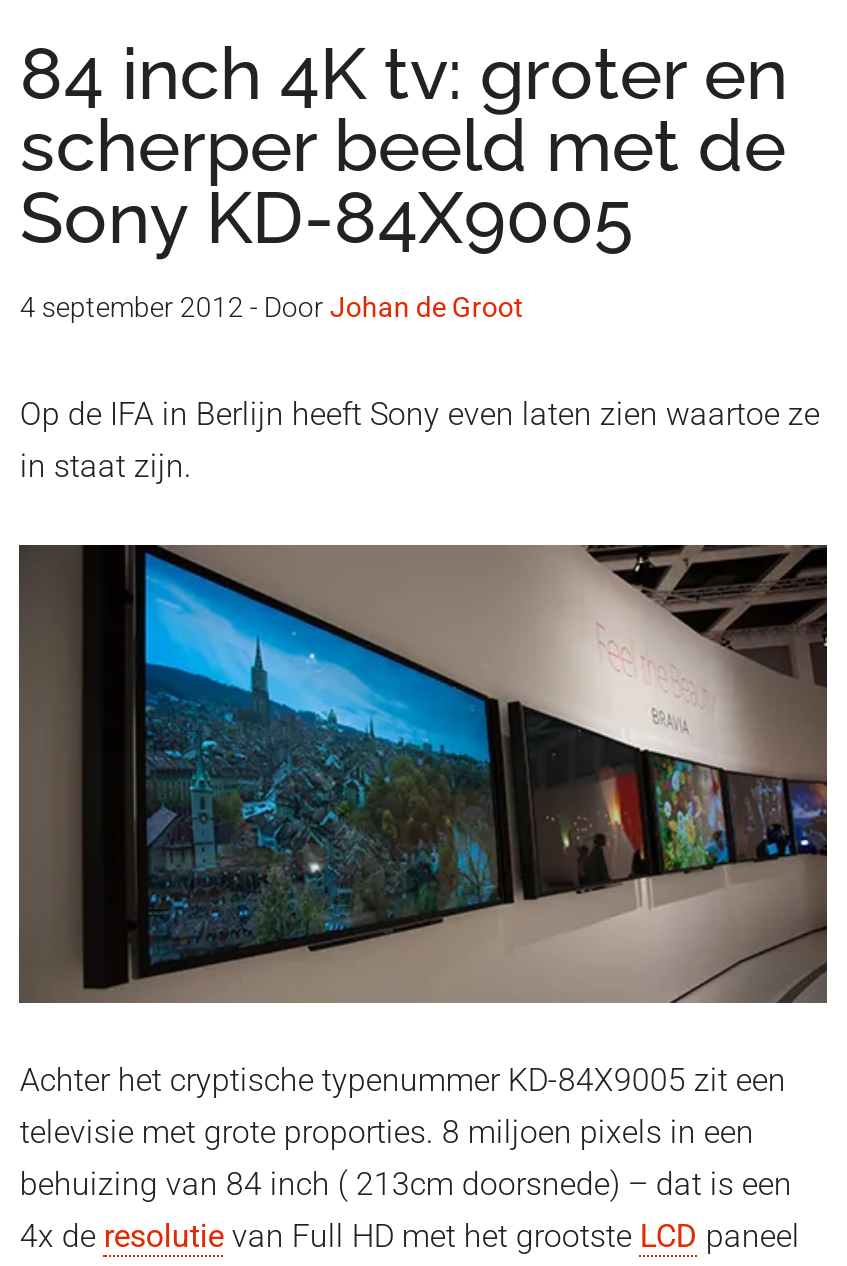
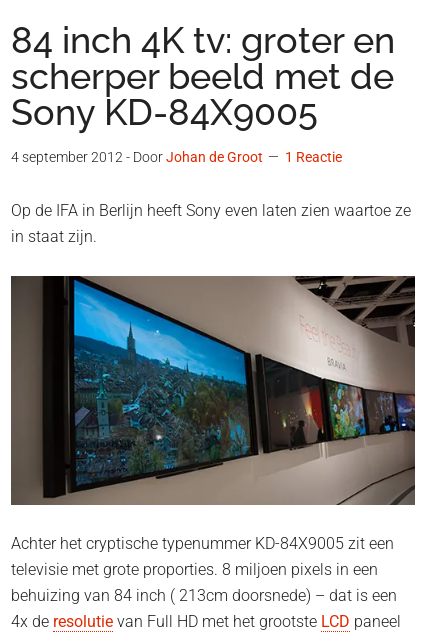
none -> [285,149,342,165] 1 Reactie

